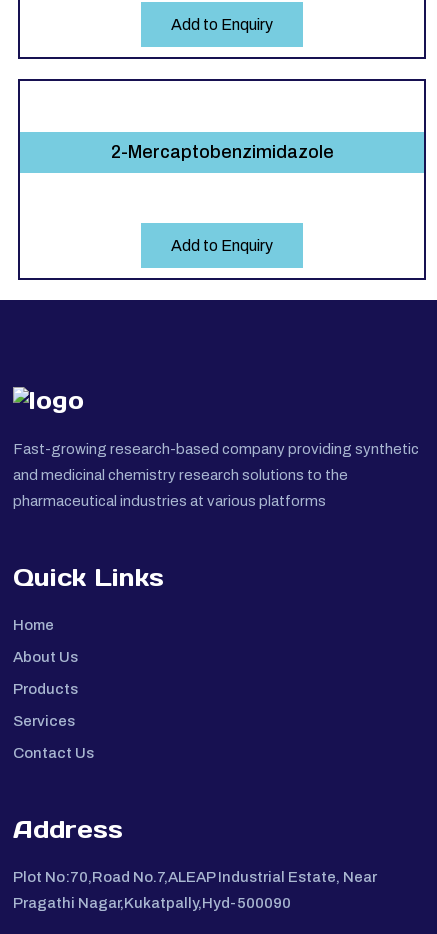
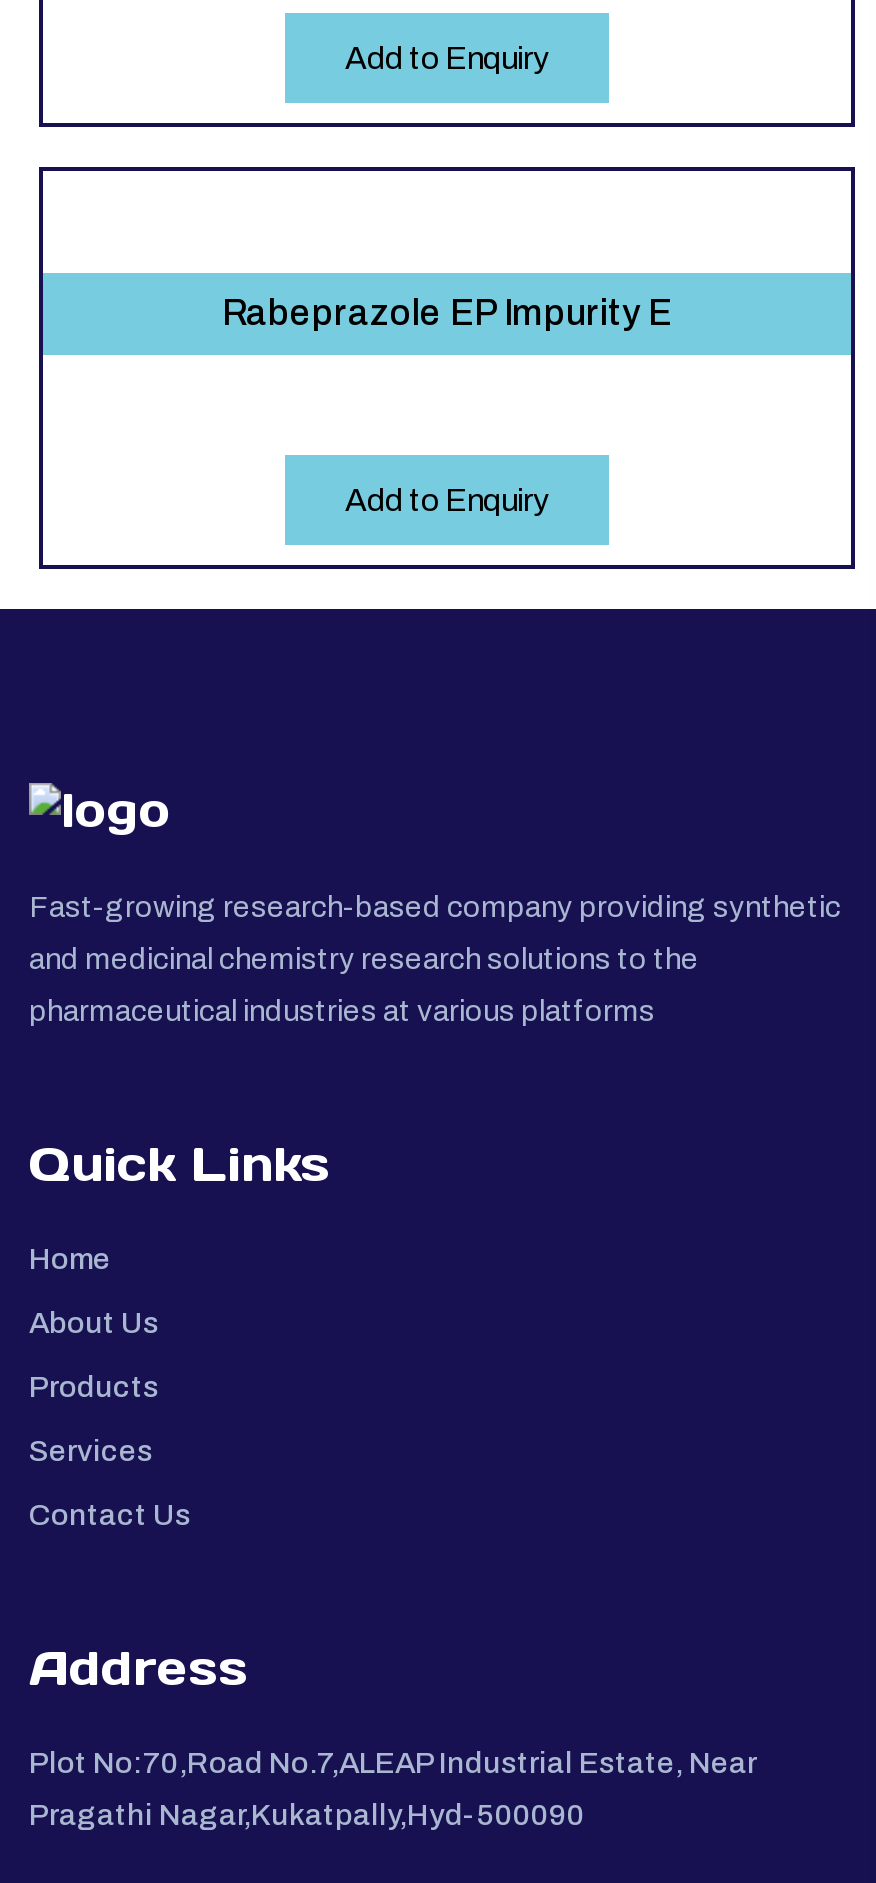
[110,142,333,162] 2-Mercaptobenzimidazole -> [222,294,672,334] Rabeprazole EP Impurity E

